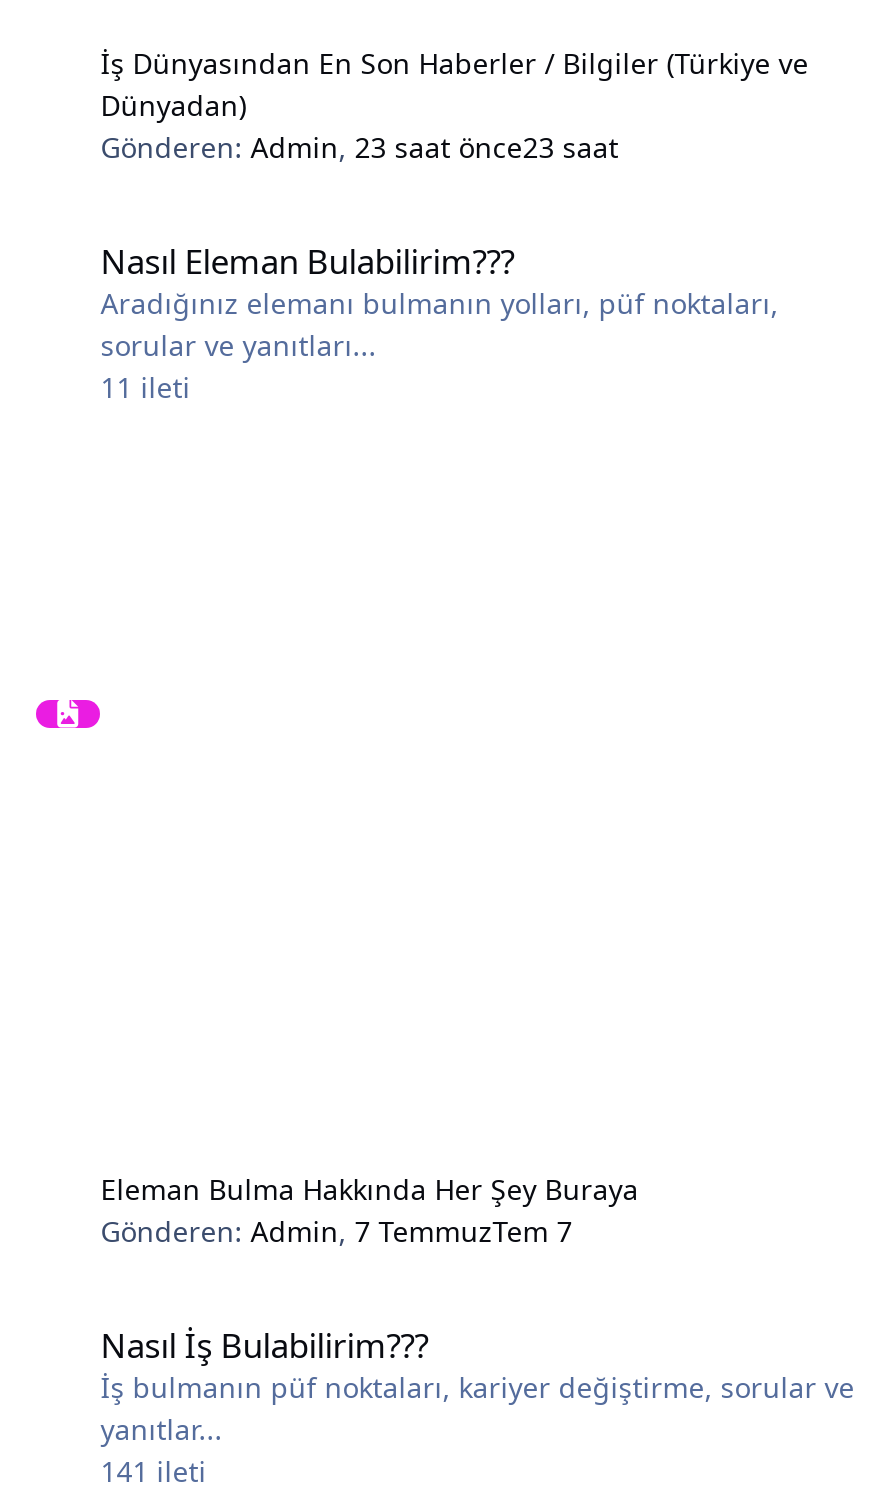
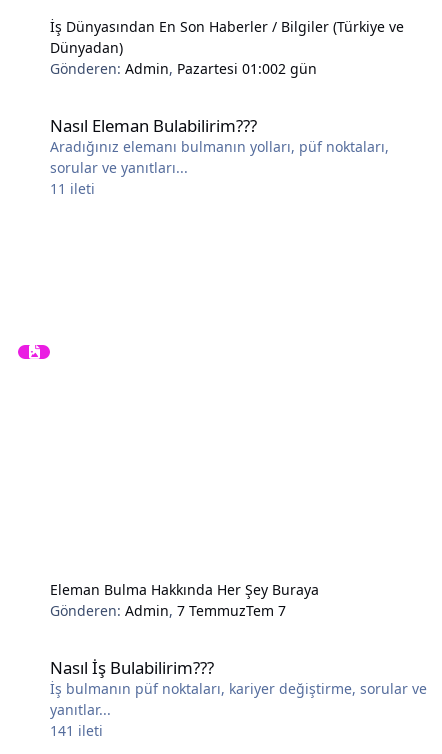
[100,127,618,165] Gönderen: Admin, 23 saat önce23 saat -> [50,58,317,77] Gönderen: Admin, Pazartesi 01:002 gün

